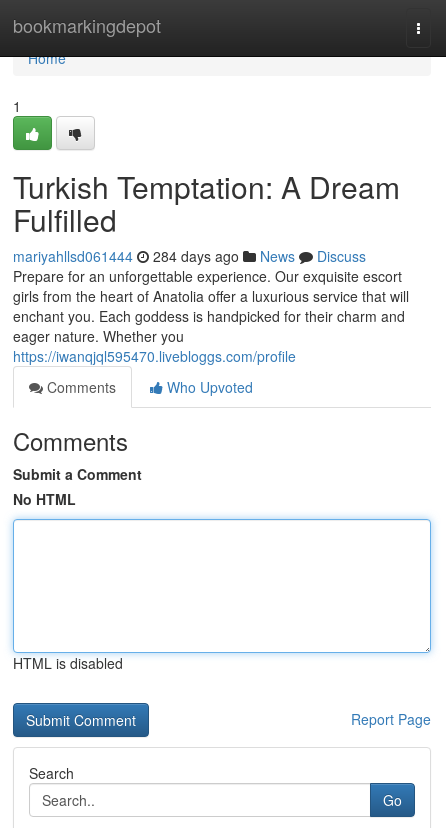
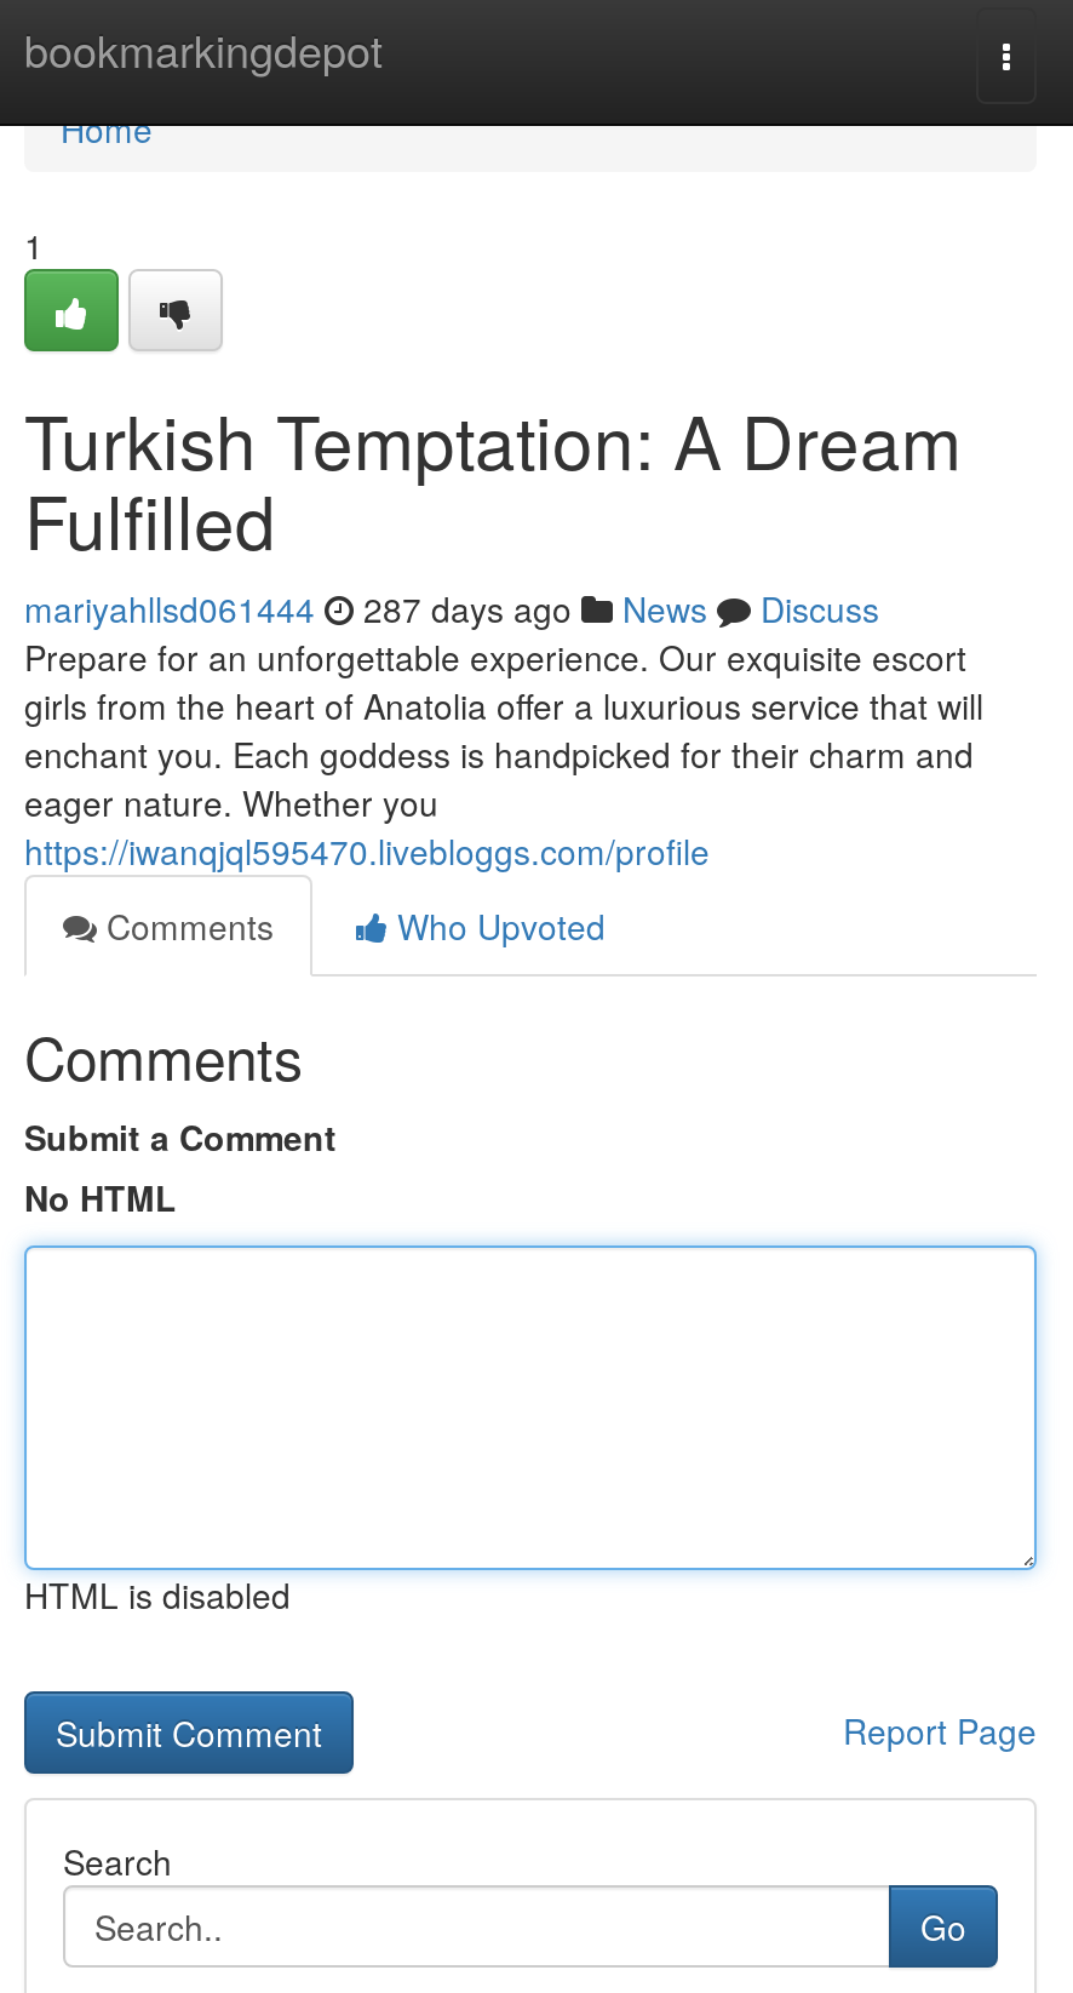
[13,246,366,266] mariyahllsd061444 284 days ago News Discuss -> [24,584,879,632] mariyahllsd061444 287 days ago News Discuss

